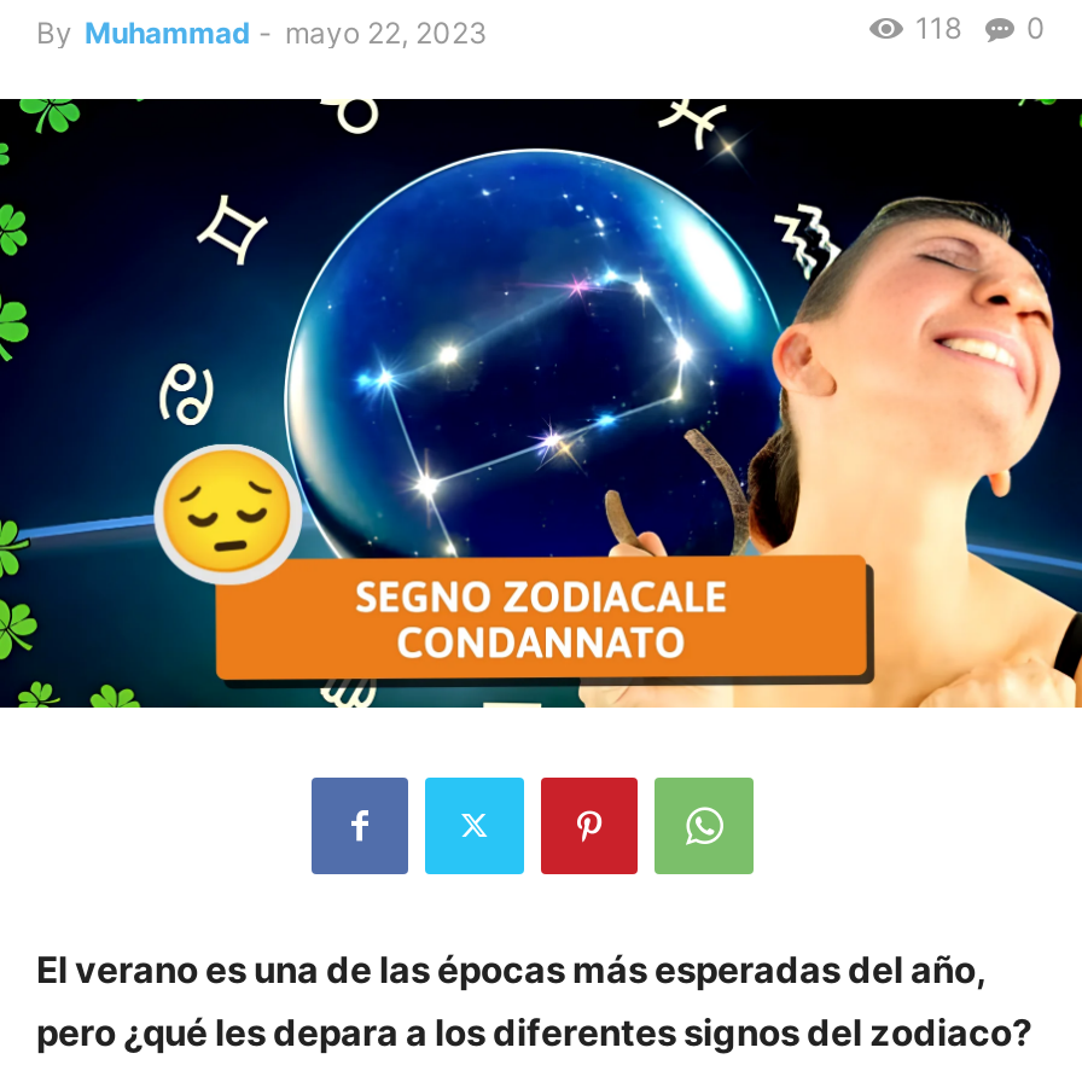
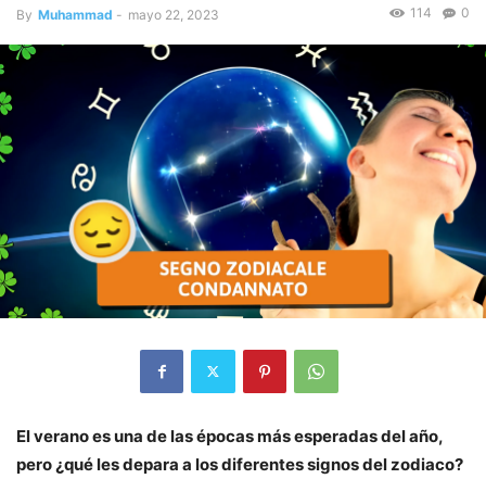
[915,10,1046,46] 118 0 -> [410,4,470,21] 114 0

